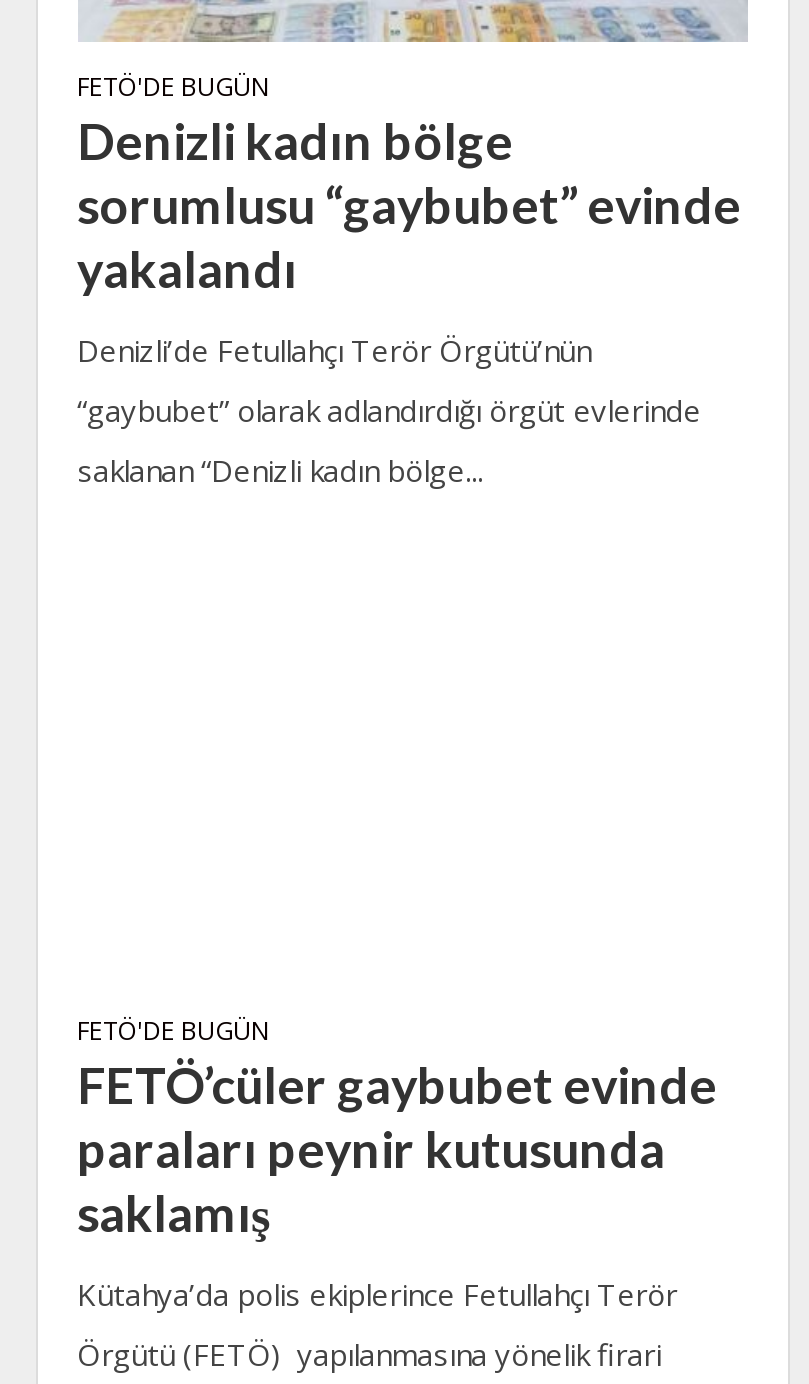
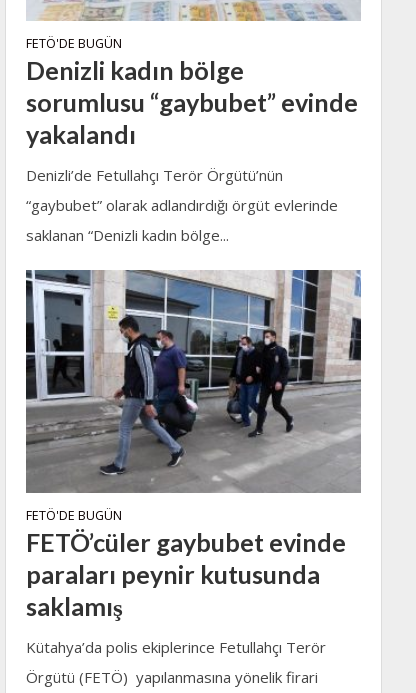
none -> [25,269,362,494] [image]

